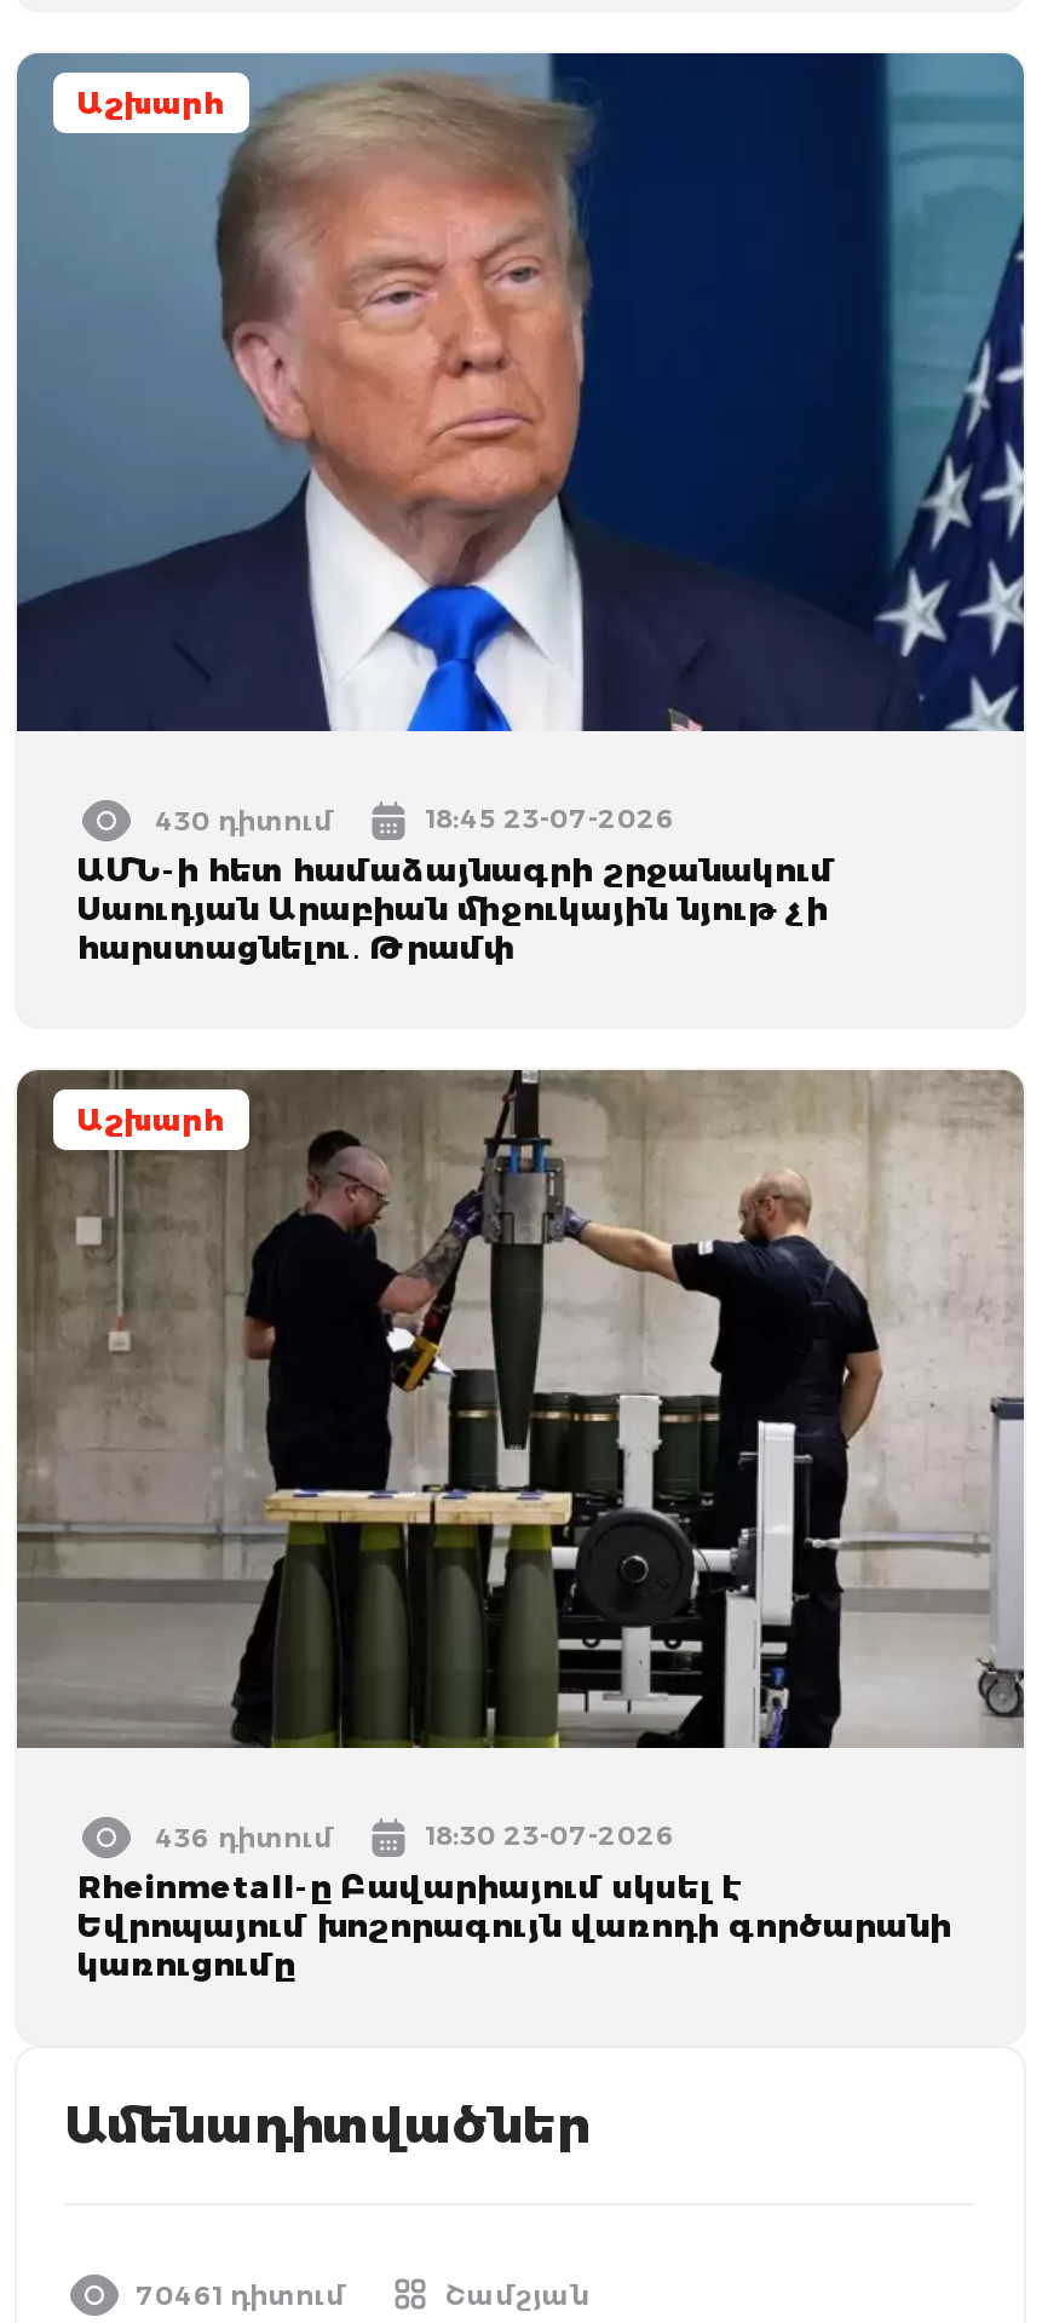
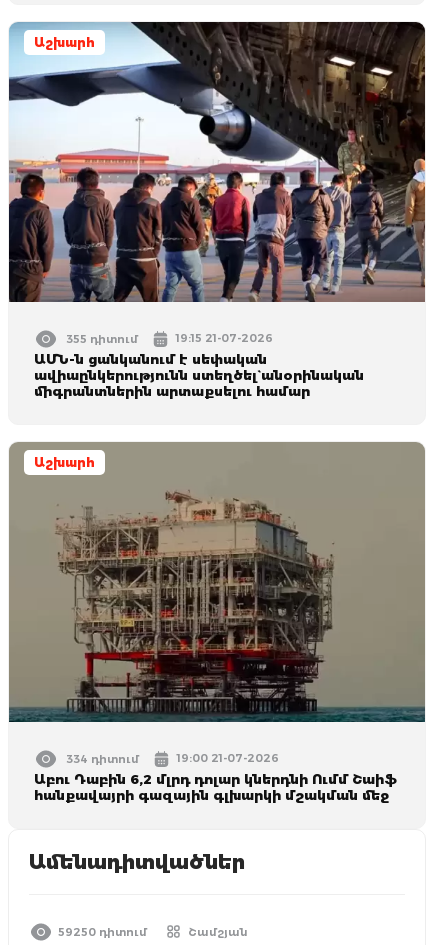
[15,51,1026,965] [image] | 430 դիտում | 18:45 23-07-2026 | ԱՄՆ-ի հետ համաձայնագրի շրջանակում | Սաուդյան Արաբիան միջուկային նյութ չի | հարստացնելու․ Թրամփ -> [9,21,426,399] [image] | 355 դիտում | 19:15 21-07-2026 | ԱՄՆ-ն ցանկանում է սեփական | ավիաընկերությունն ստեղծել` անօրինական | միգրանտներին արտաքսելու համար
[17,1070,1024,1982] [image] | 436 դիտում | 18:30 23-07-2026 | Rheinmetall-ը Բավարիայում սկսել է | Եվրոպայում խոշորագույն վառոդի գործարանի | կառուցումը -> [9,442,426,803] [image] | 334 դիտում | 19:00 21-07-2026 | Աբու Դաբին 6,2 մլրդ դոլար կներդնի Ումմ Շաիֆ | հանքավայրի գազային գլխարկի մշակման մեջ
[136,2277,346,2311] 70461 դիտում -> [58,925,147,939] 59250 դիտում

